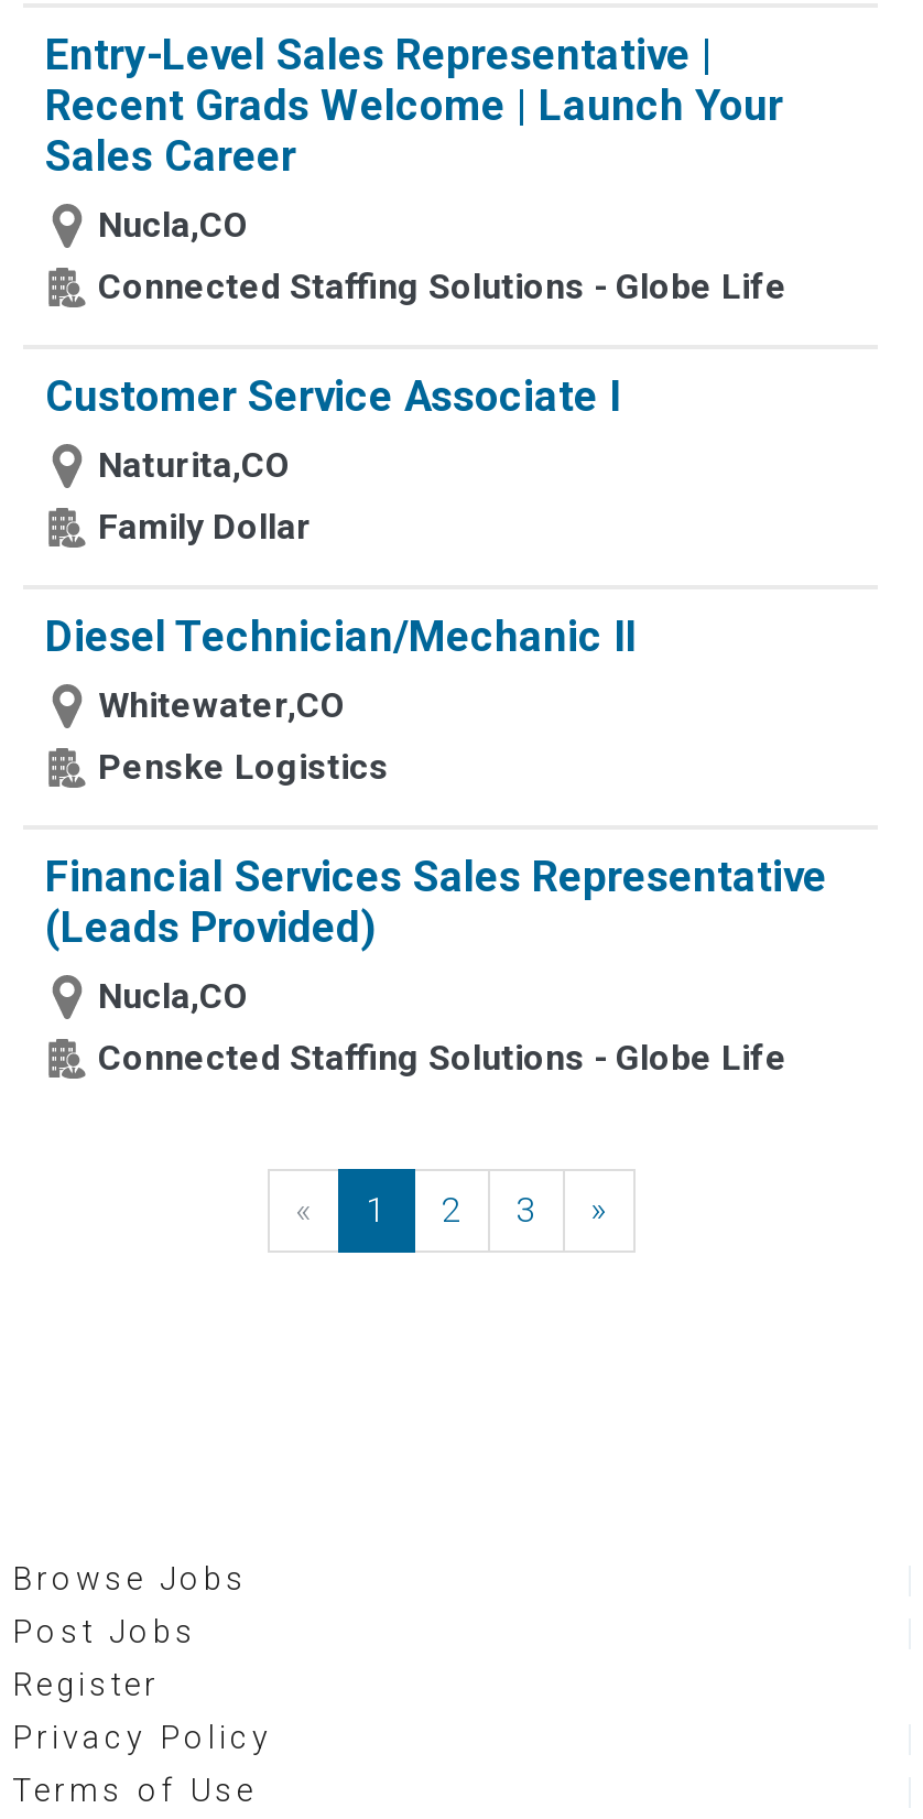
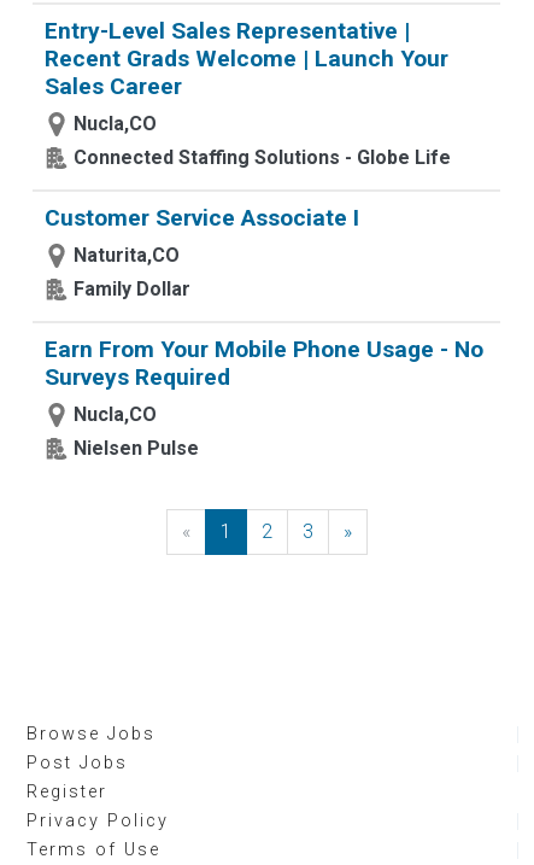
[45,611,827,953] Diesel Technician/Mechanic II | Whitewater,CO | Penske Logistics | Financial Services Sales Representative | (Leads Provided) -> [45,335,483,391] Earn From Your Mobile Phone Usage - No | Surveys Required
[98,1037,788,1079] Connected Staffing Solutions - Globe Life -> [74,437,199,460] Nielsen Pulse

